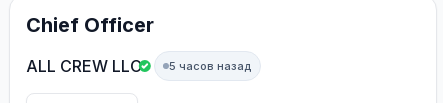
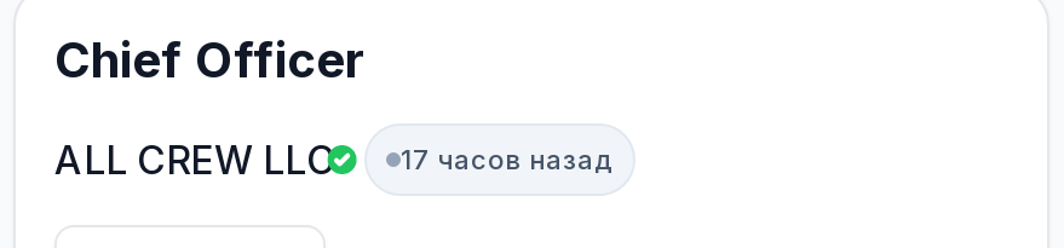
[26,56,252,76] ALL CREW LLC 5 часов назад -> [54,135,614,184] ALL CREW LLC 17 часов назад

